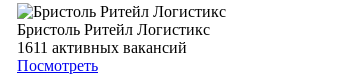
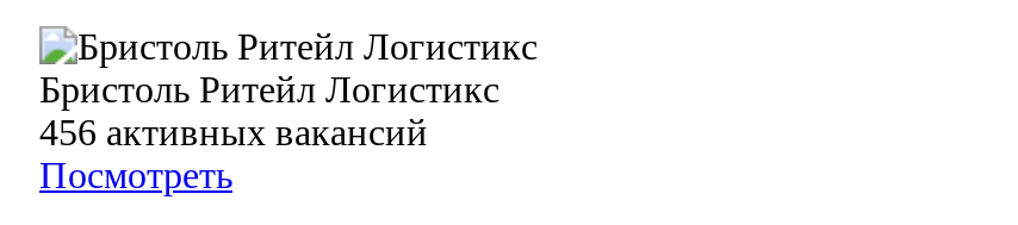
[17,39,187,56] 1611 активных вакансий -> [39,113,428,153] 456 активных вакансий

